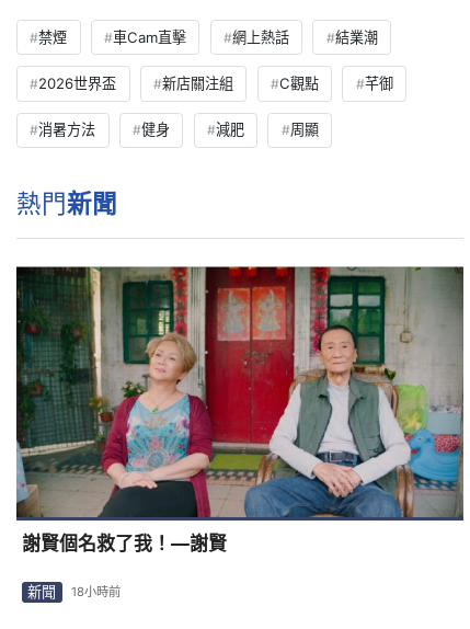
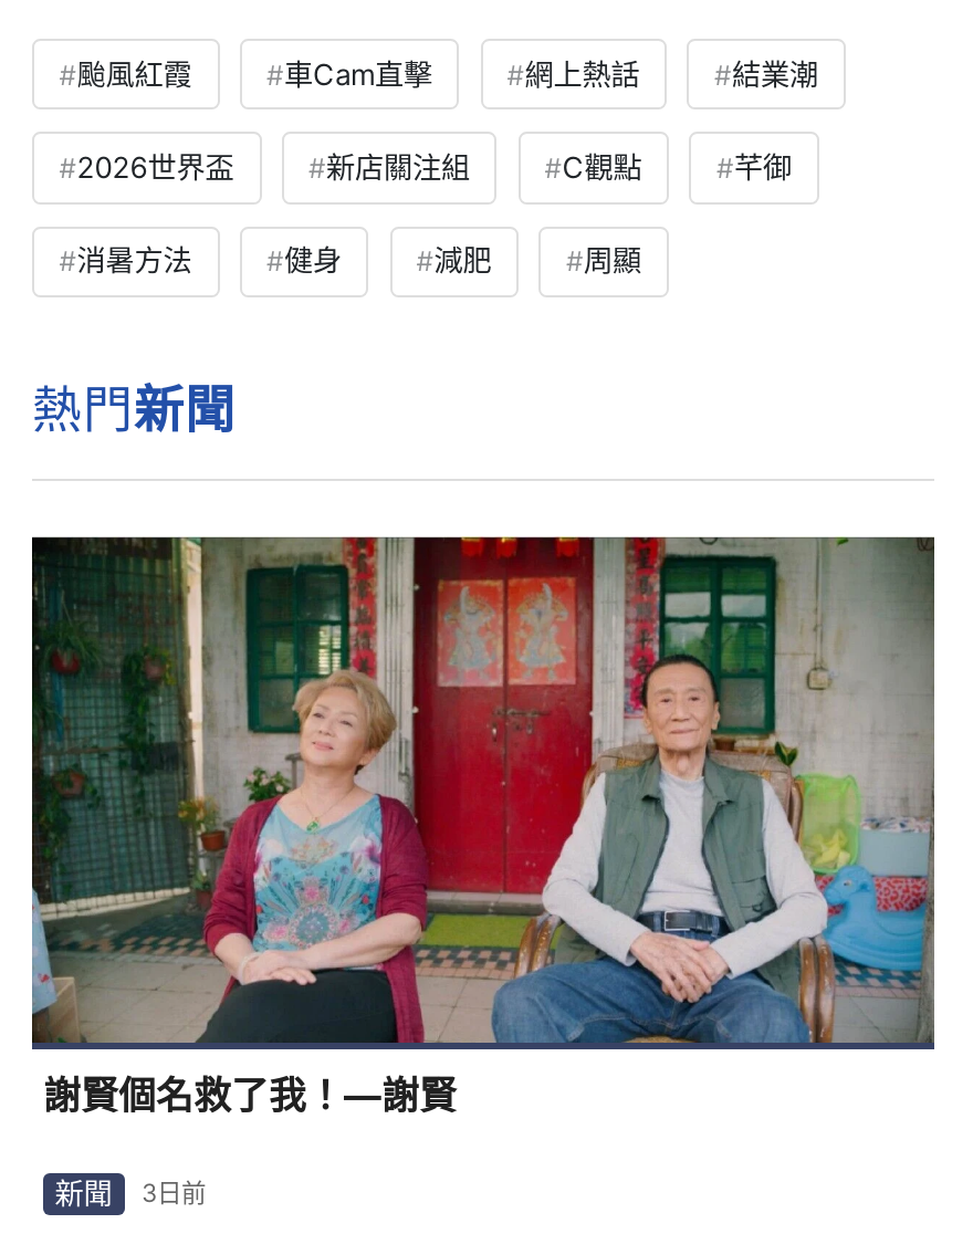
[39,28,67,46] 禁煙 -> [77,56,192,91] 颱風紅霞
[28,583,120,601] 新聞 18小時前 -> [55,1175,206,1211] 新聞 3日前

